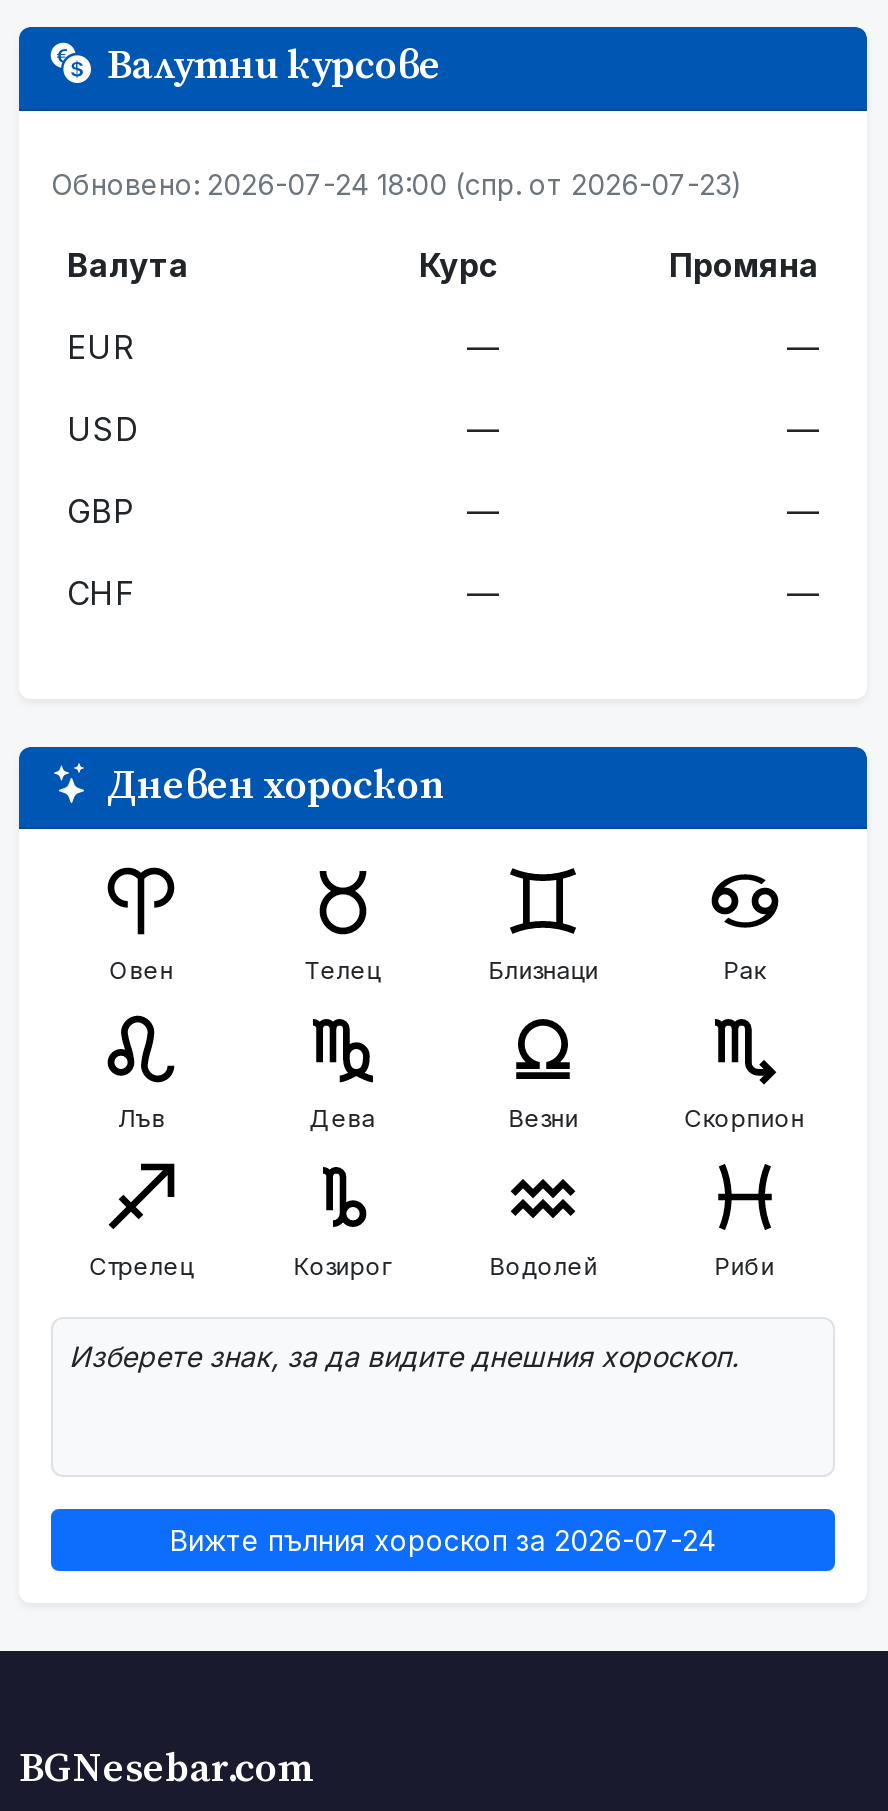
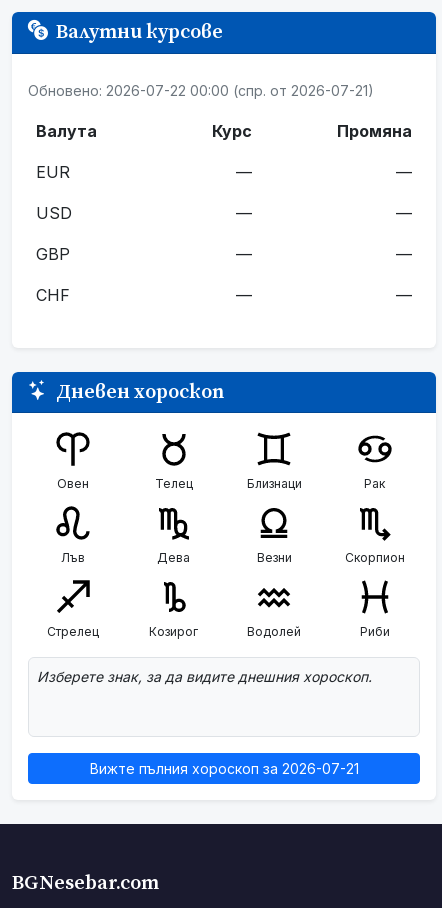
[51,167,743,201] Обновено: 2026-07-24 18:00 (спр. от 2026-07-23) -> [28,82,374,99] Обновено: 2026-07-22 00:00 (спр. от 2026-07-21)
[170,1524,716,1558] Вижте пълния хороскоп за 2026-07-24 -> [89,760,358,777] Вижте пълния хороскоп за 2026-07-21

